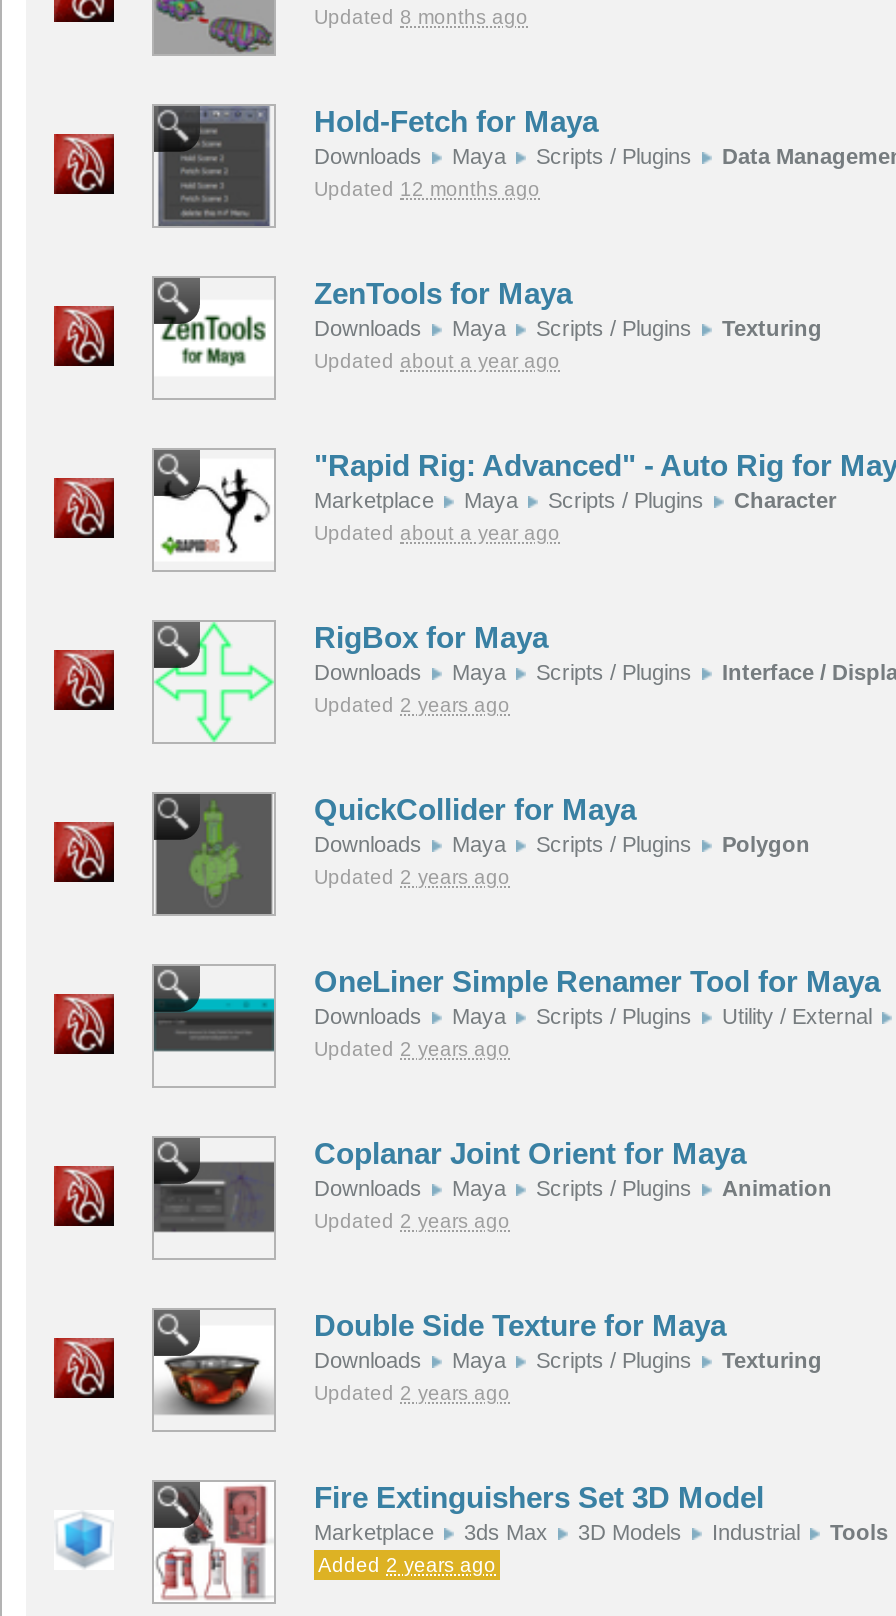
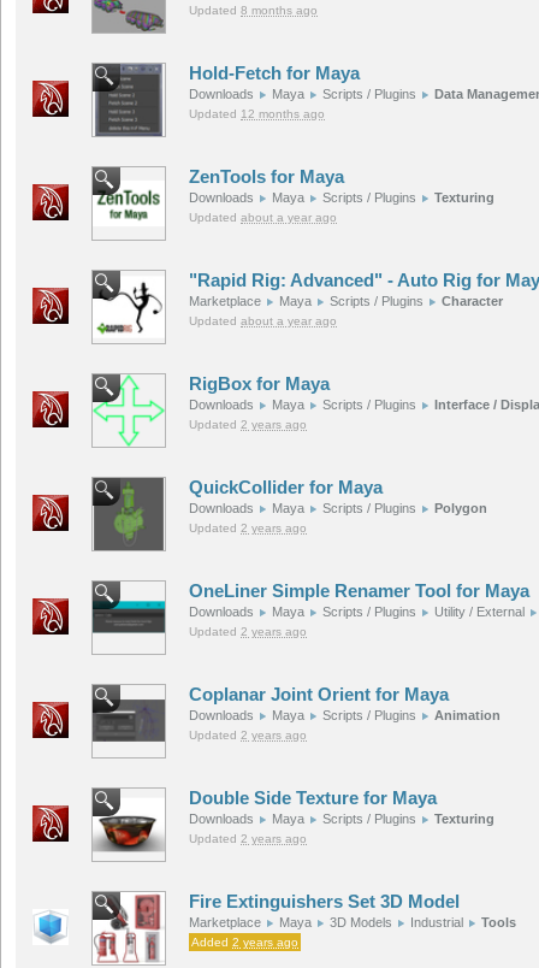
[464,1520,548,1544] 3ds Max -> [279,915,312,929] Maya

